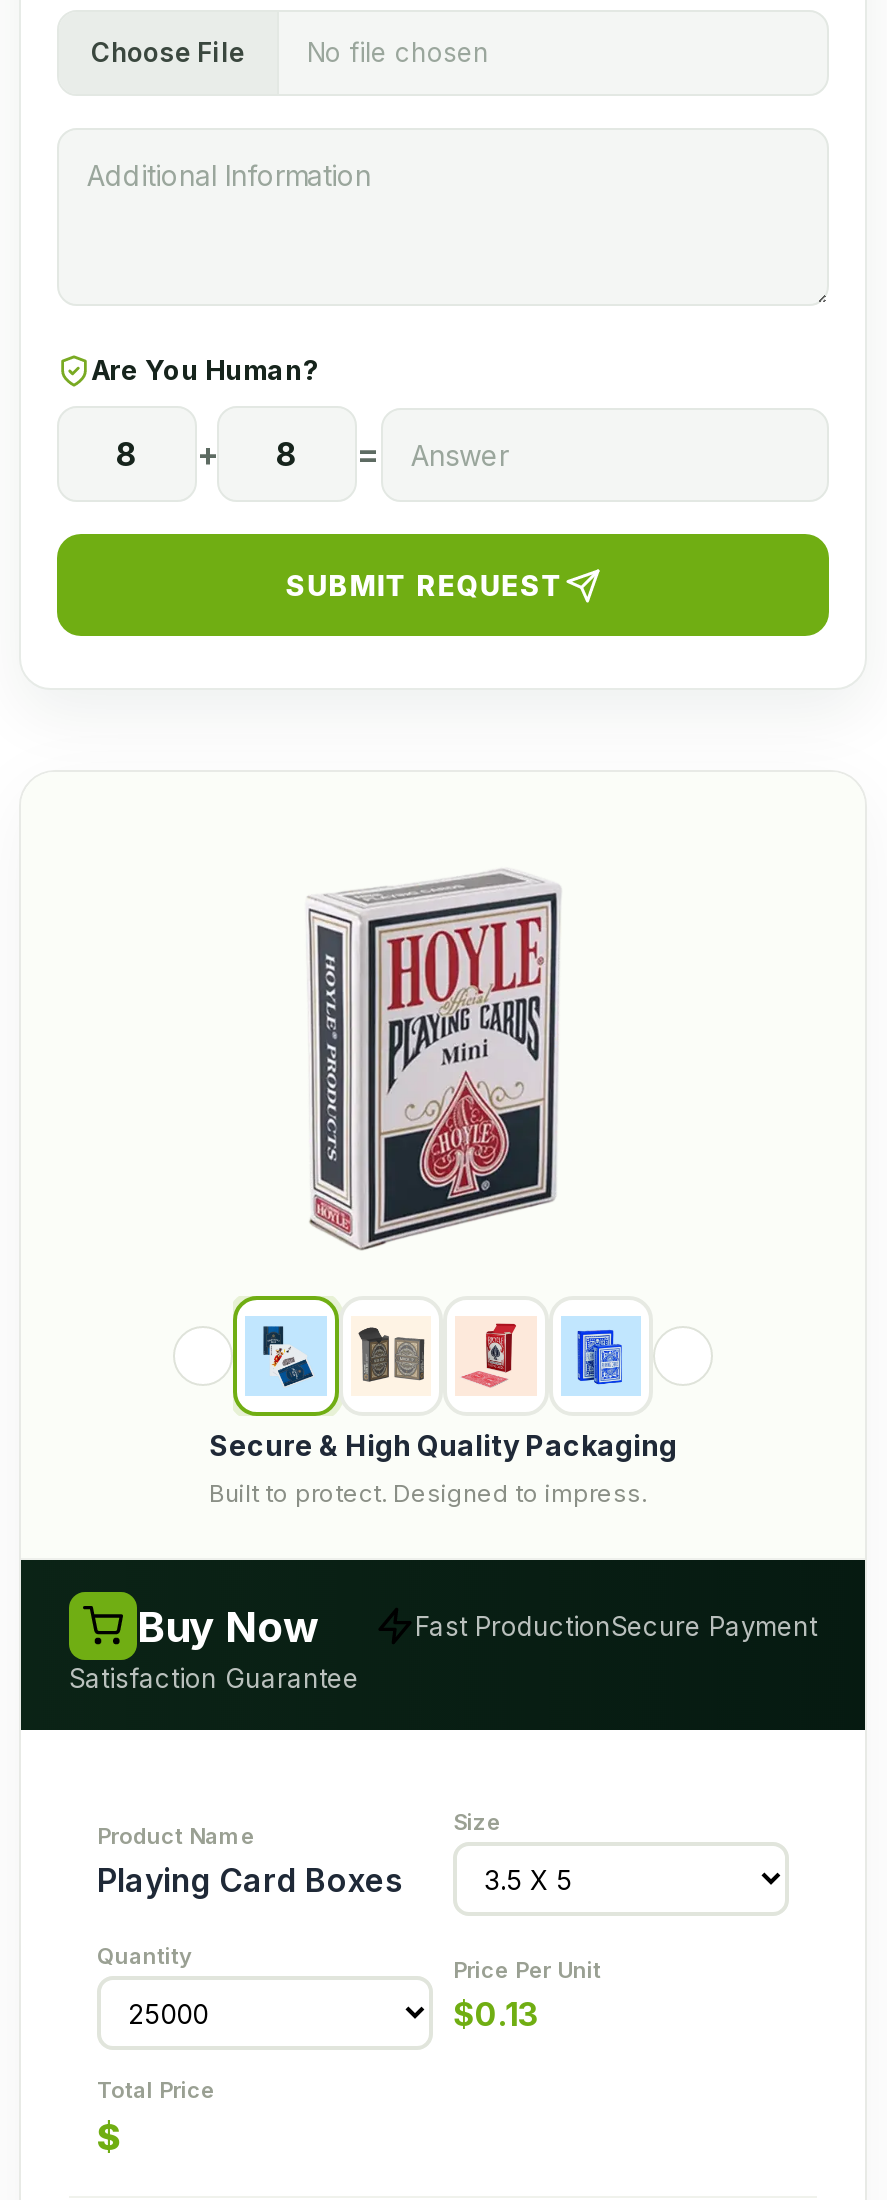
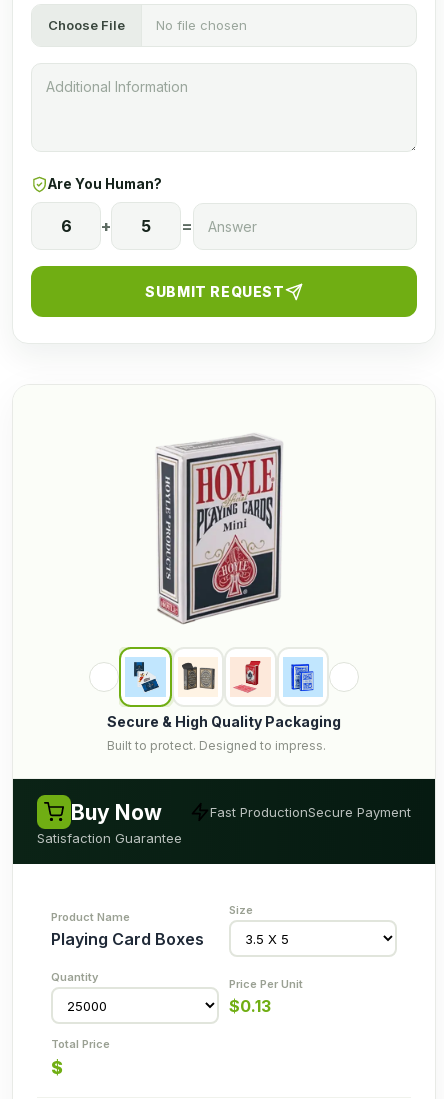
[116,434,138,474] 8 -> [60,216,71,236] 6
[276,434,298,474] 8 -> [141,216,151,236] 5

